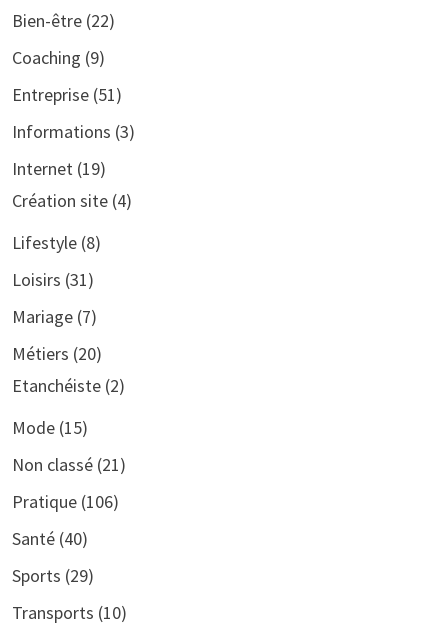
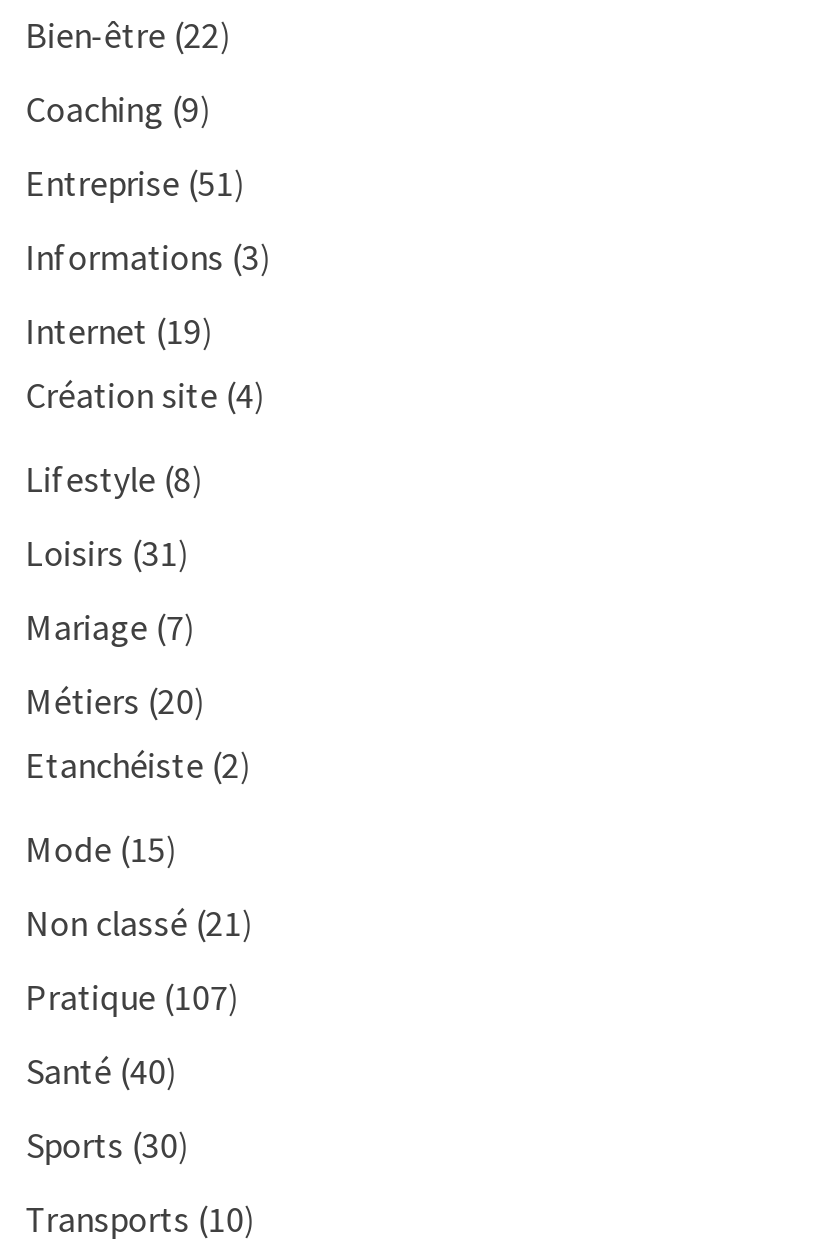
[12,490,119,513] Pratique (106) -> [26,973,240,1019] Pratique (107)
[12,564,94,587] Sports (29) -> [26,1121,190,1167] Sports (30)

